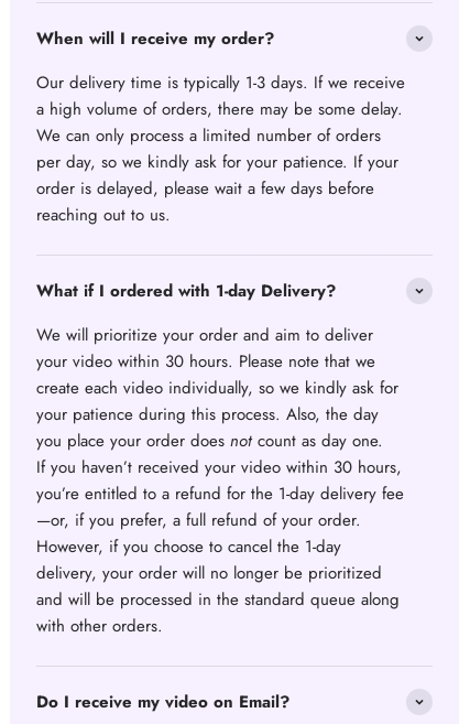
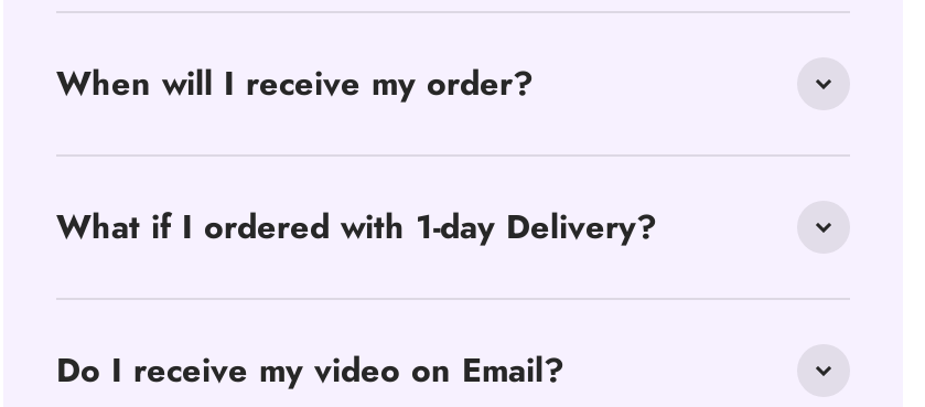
[36,70,405,227] Our delivery time is typically 1-3 days. If we receive | a high volume of orders, there may be some delay. | We can only process a limited number of orders | per day, so we kindly ask for your patience. If your | order is delayed, please wait a few days before | reaching out to us. -> none
[36,323,404,638] We will prioritize your order and aim to deliver | your video within 30 hours. Please note that we | create each video individually, so we kindly ask for | your patience during this process. Also, the day | you place your order does not count as day one. | If you haven’t received your video within 30 hours, | you’re entitled to a refund for the 1-day delivery fee | —or, if you prefer, a full refund of your order. | However, if you choose to cancel the 1-day | delivery, your order will no longer be prioritized | and will be processed in the standard queue along | with other orders. -> none

